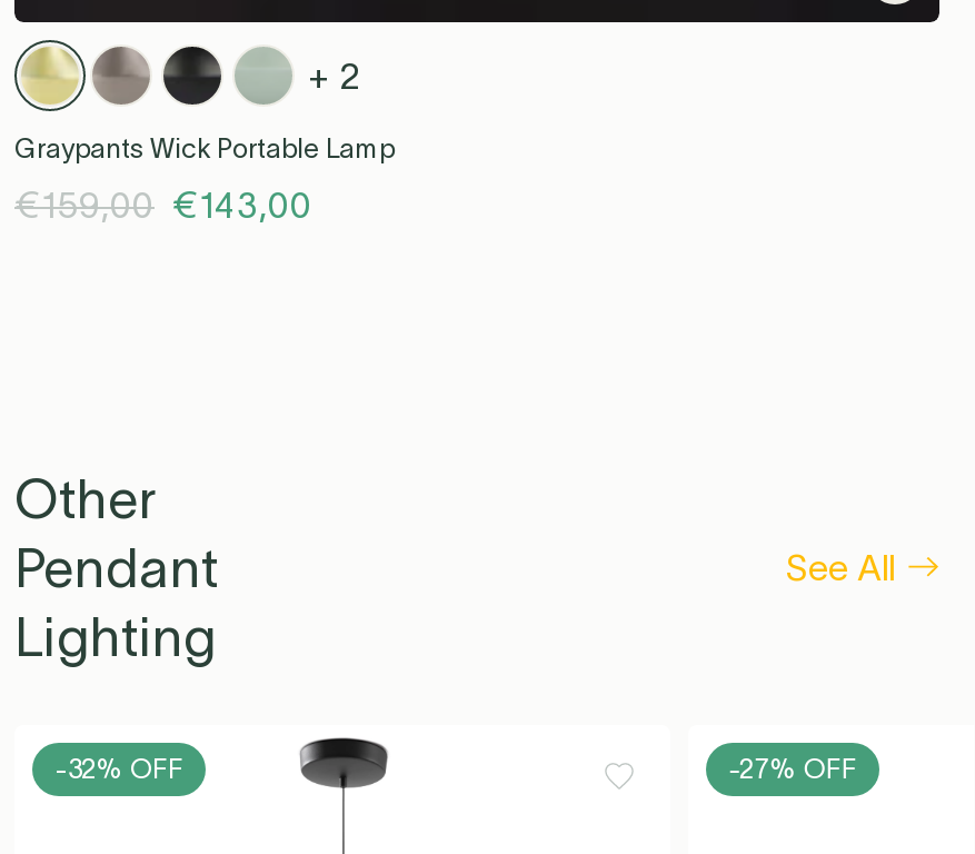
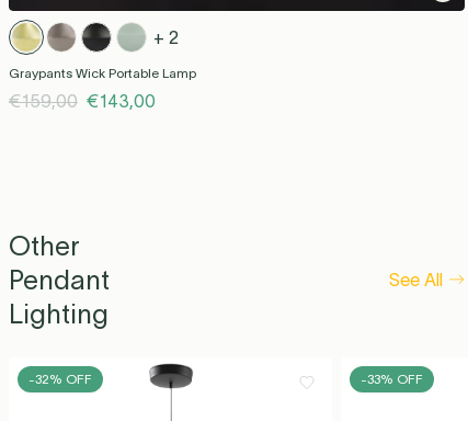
[728,753,857,782] -27% OFF -> [360,371,423,385] -33% OFF

